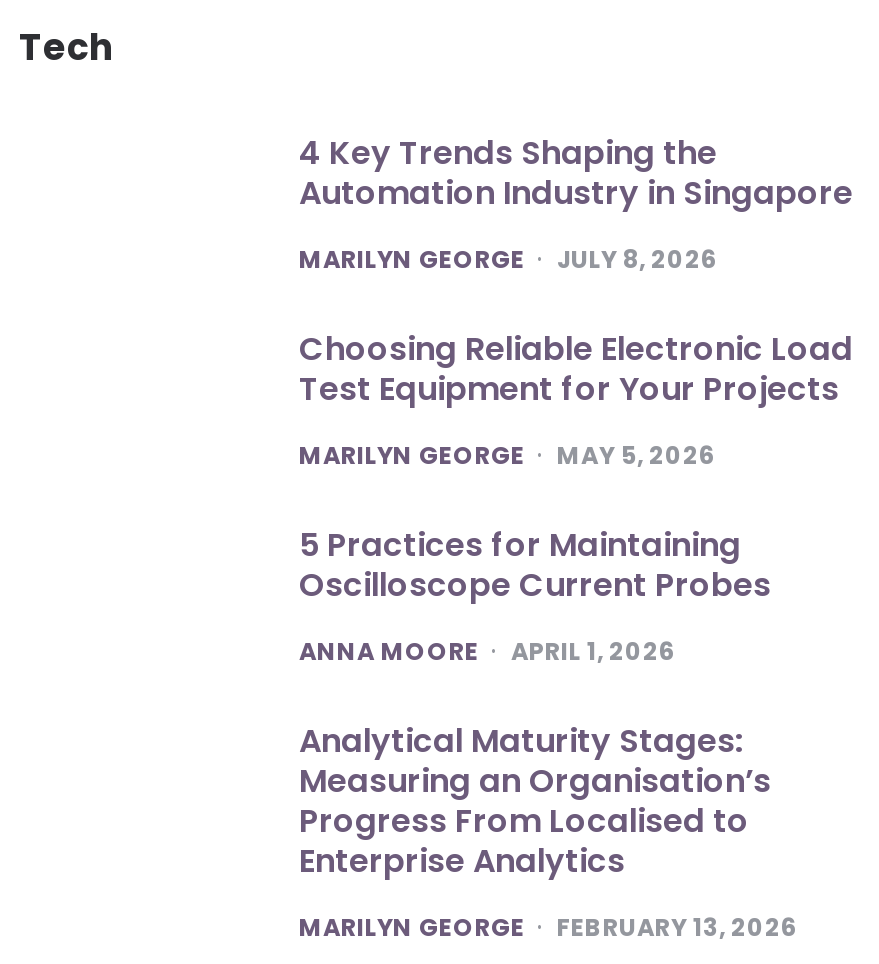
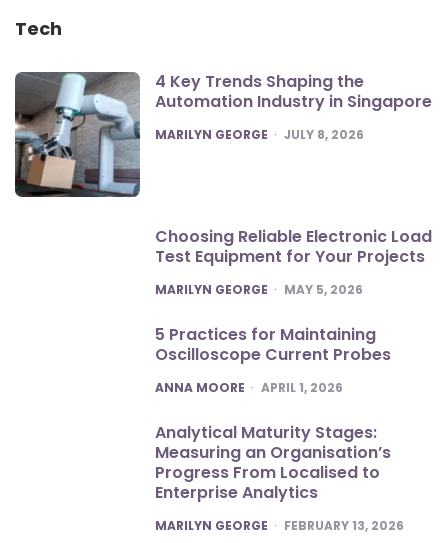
none -> [14,71,141,198] [image]

